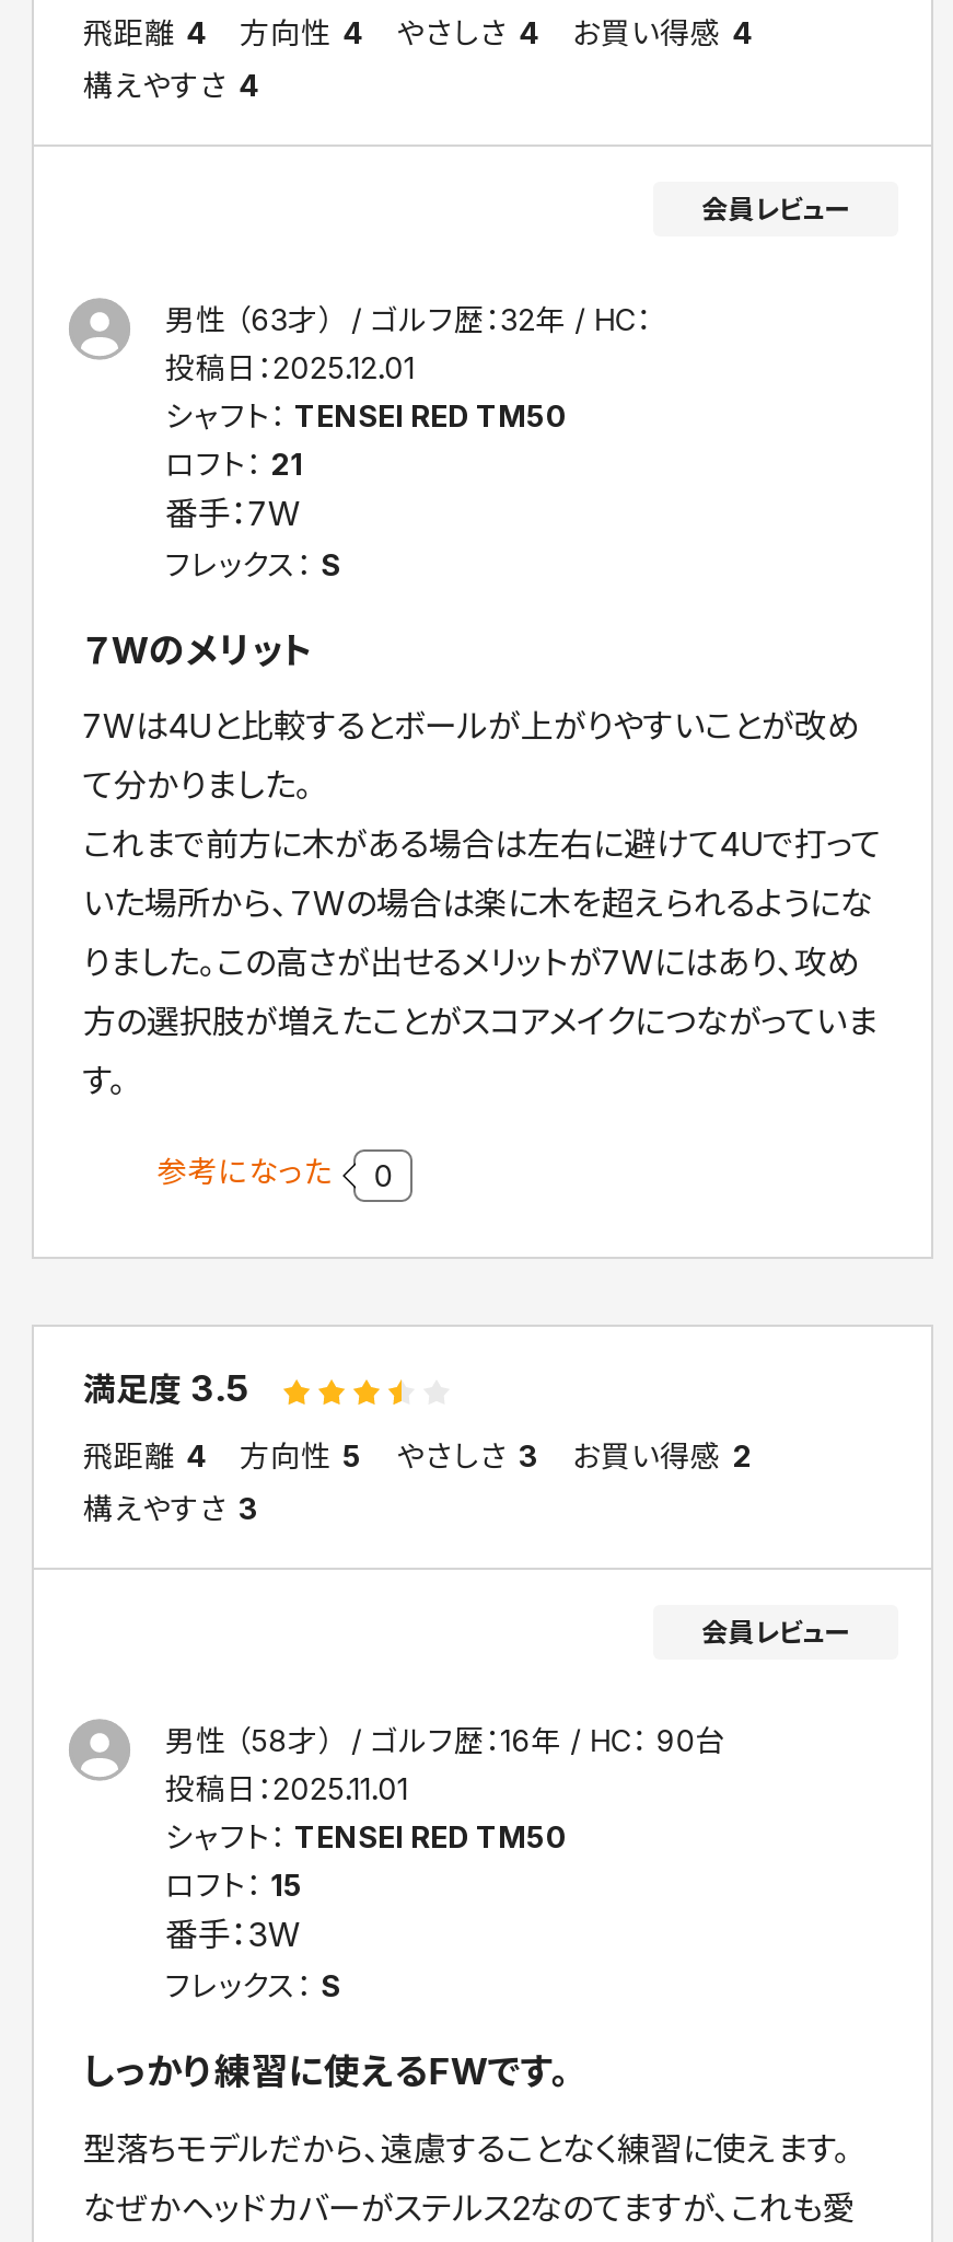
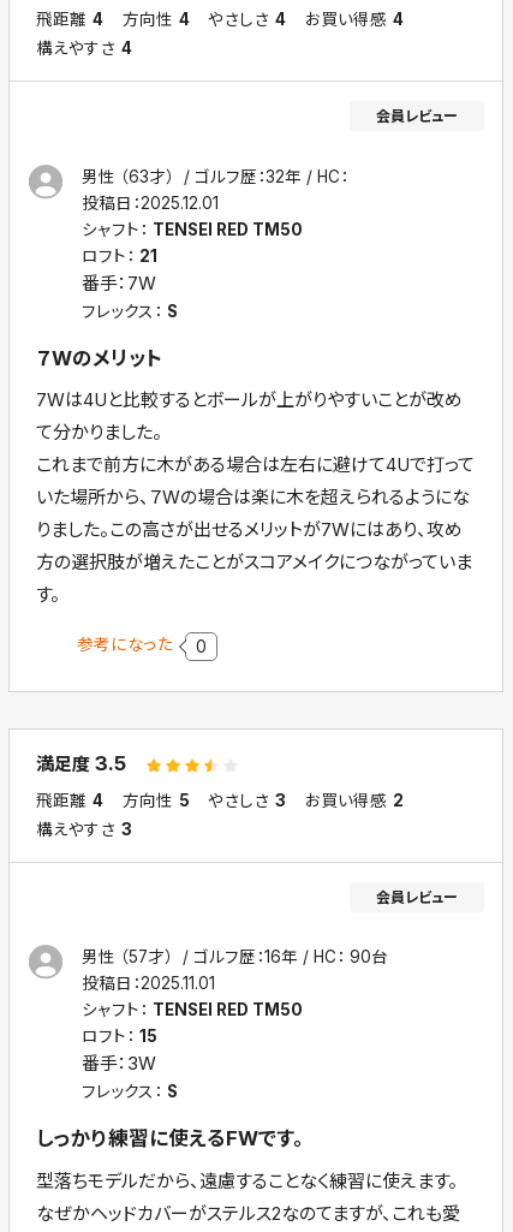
[165,1724,726,1759] 男性 （58才） ゴルフ歴：16年 HC： 90台 -> [82,947,388,967] 男性 （57才） ゴルフ歴：16年 HC： 90台

